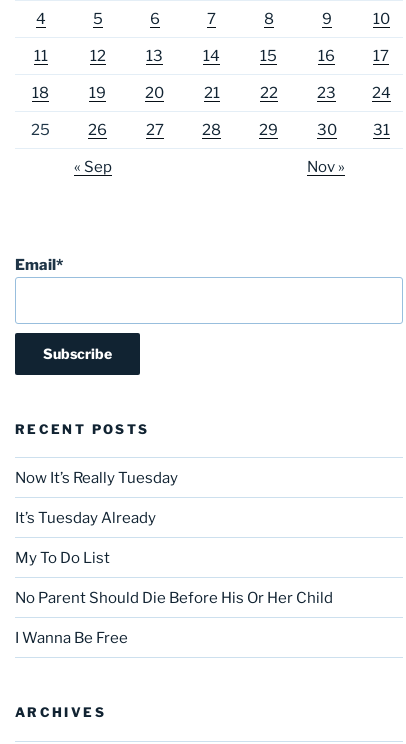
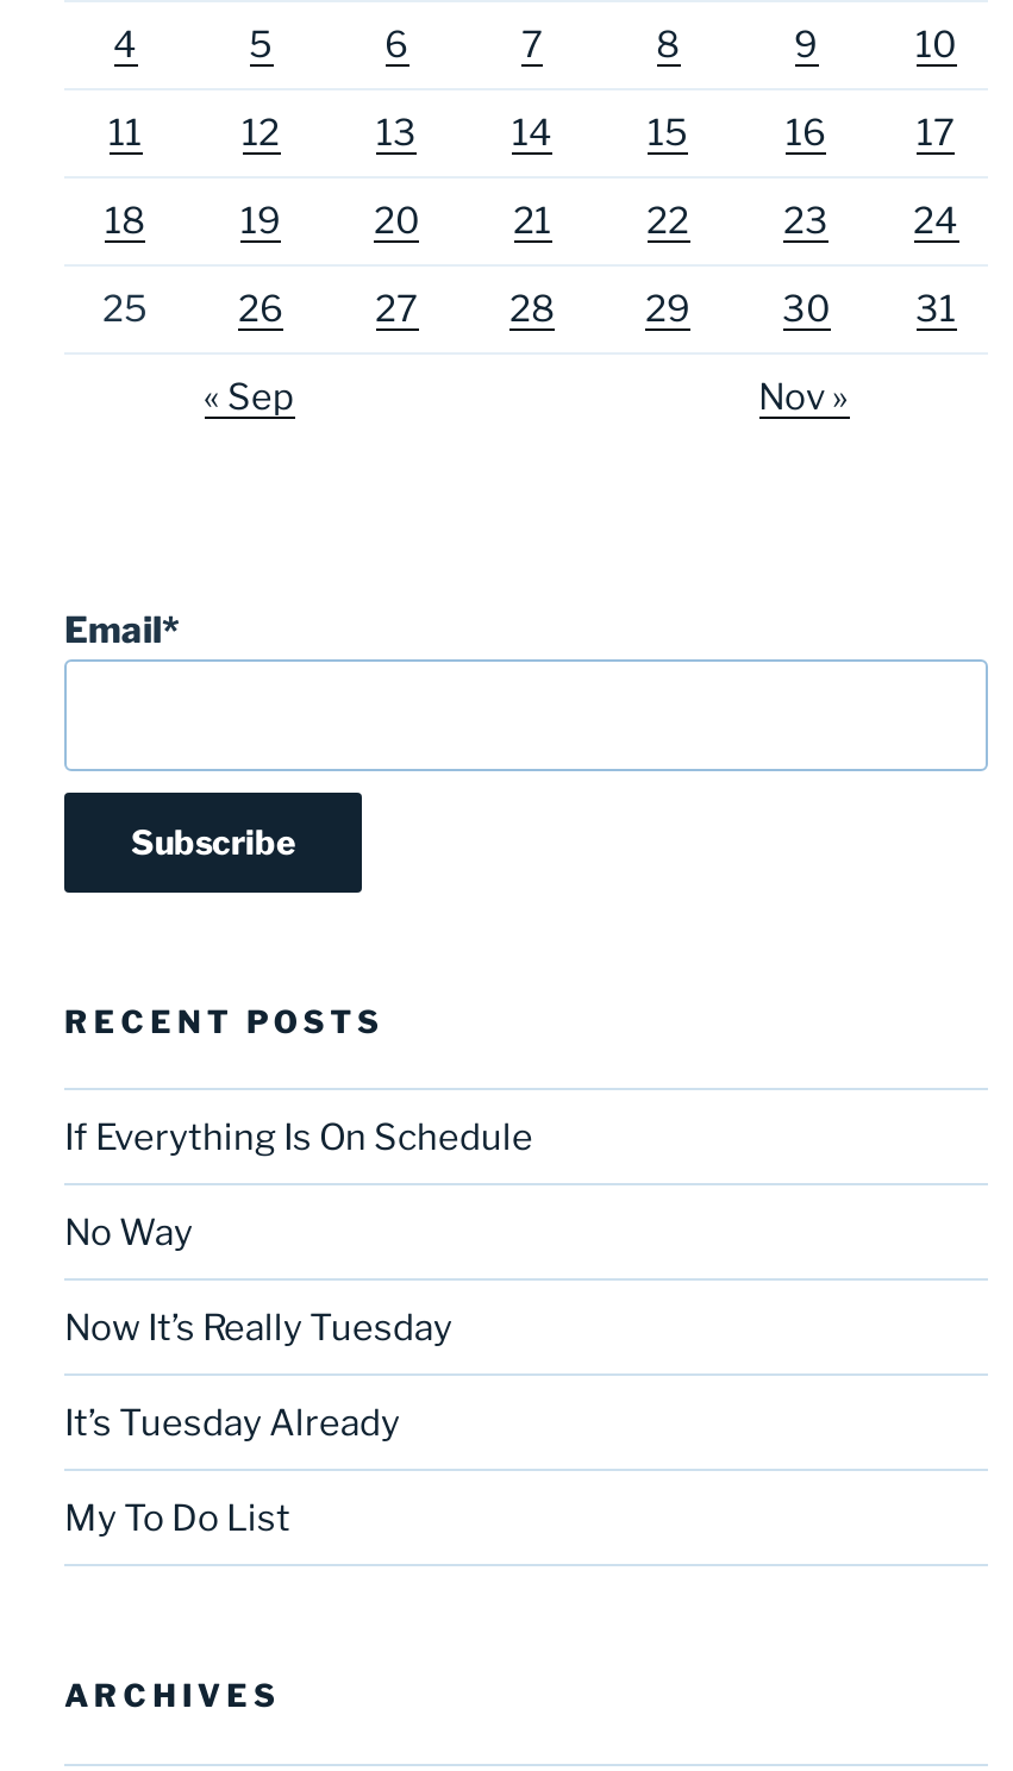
none -> [64,1116,533,1254] If Everything Is On Schedule | No Way
moved [15,469,178,567] -> [64,1306,452,1540]: Now It’s Really Tuesday | It’s Tuesday Already | My To Do List
[15,589,333,647] No Parent Should Die Before His Or Her Child | I Wanna Be Free -> none

